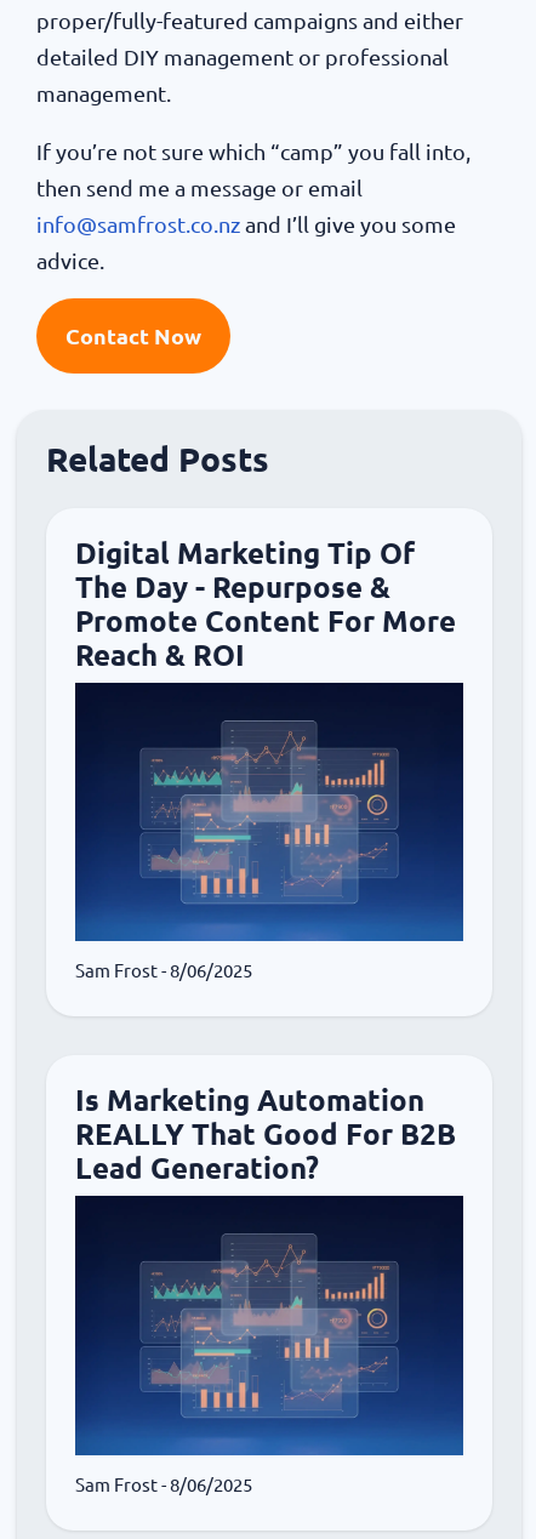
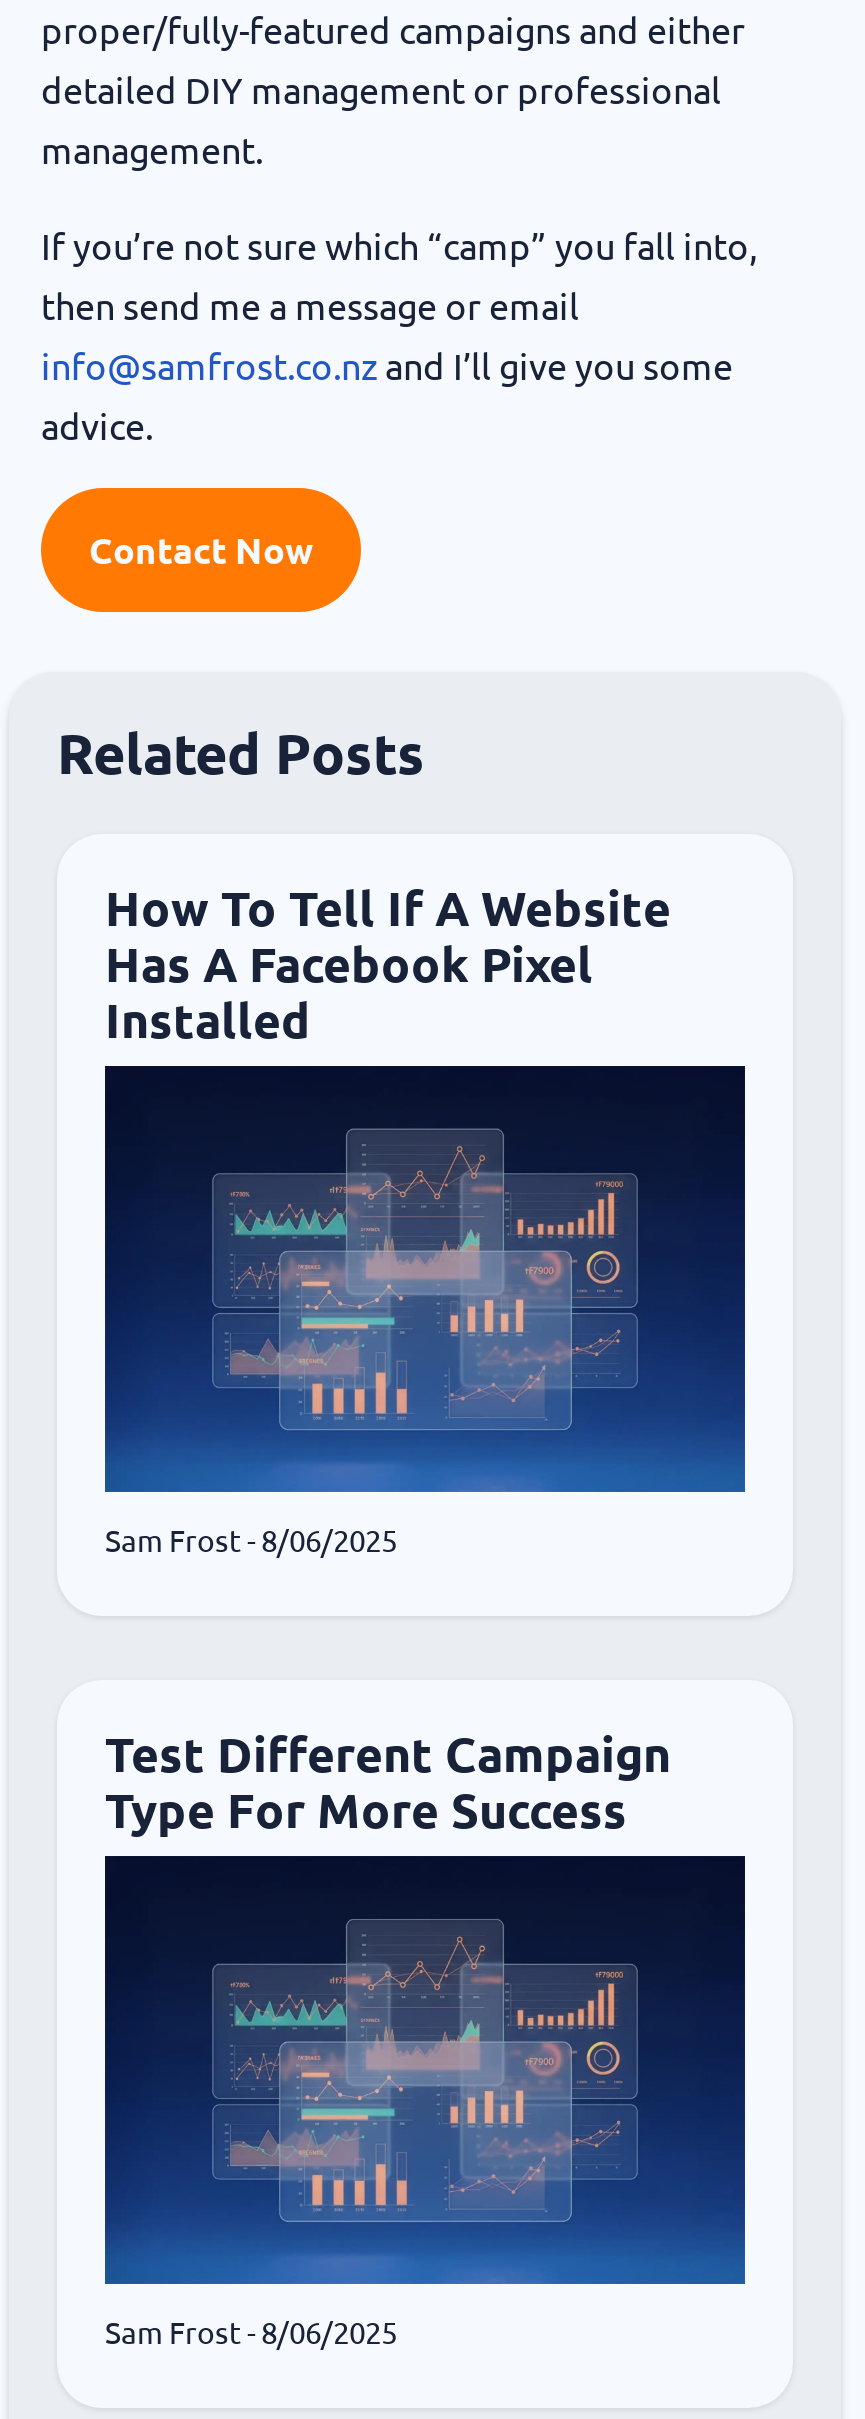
[75,537,456,672] Digital Marketing Tip Of | The Day - Repurpose & | Promote Content For More | Reach & ROI -> [105,882,671,1048] How To Tell If A Website | Has A Facebook Pixel | Installed
[75,1085,456,1185] Is Marketing Automation | REALLY That Good For B2B | Lead Generation? -> [105,1729,671,1839] Test Different Campaign | Type For More Success

